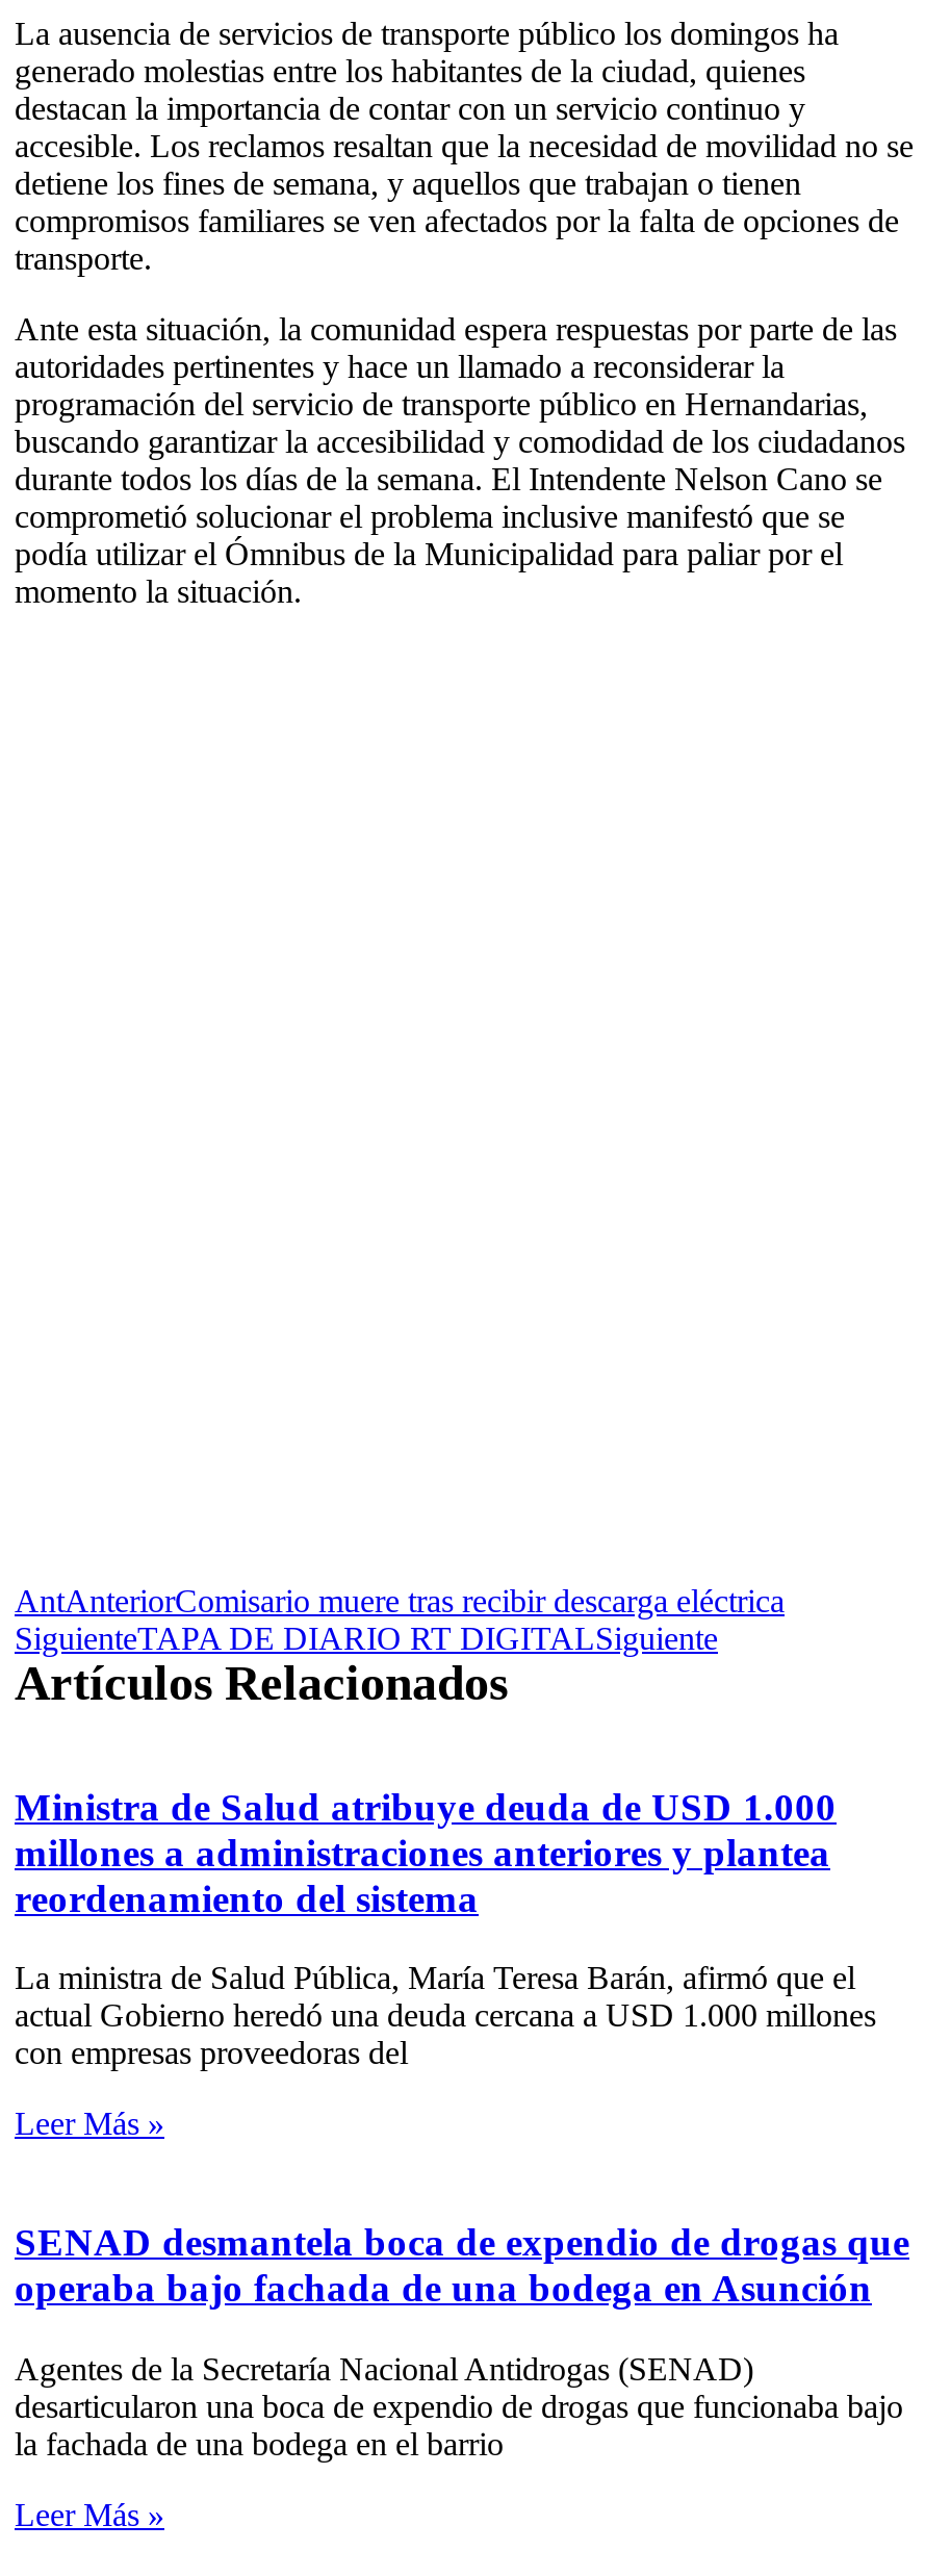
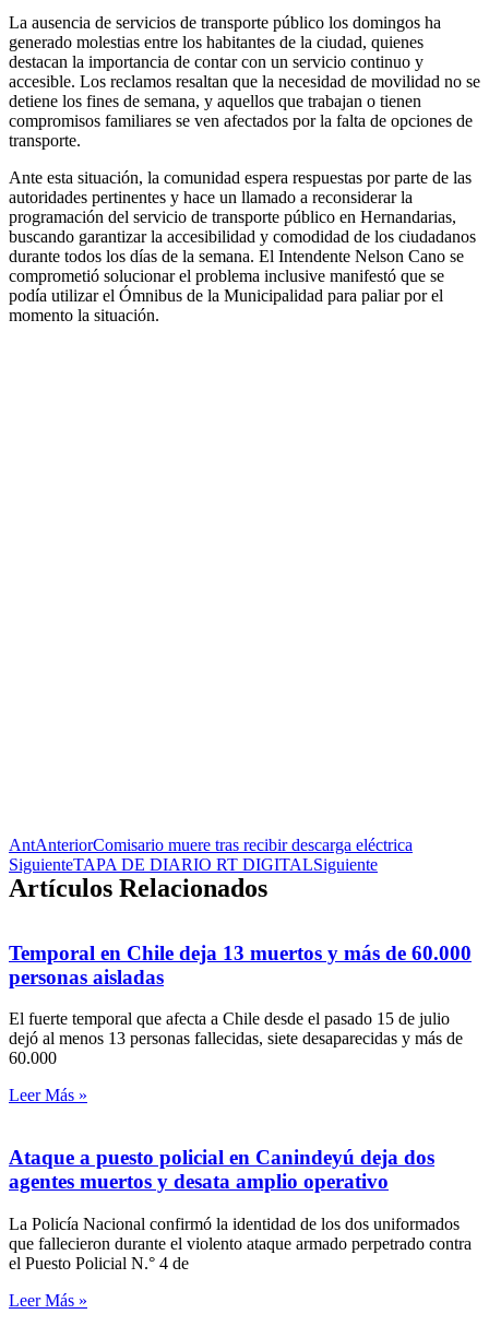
[15,1784,837,1920] Ministra de Salud atribuye deuda de USD 1.000 | millones a administraciones anteriores y plantea | reordenamiento del sistema -> [9,941,472,988] Temporal en Chile deja 13 muertos y más de 60.000 | personas aisladas
[15,1961,876,2071] La ministra de Salud Pública, María Teresa Barán, afirmó que el | actual Gobierno heredó una deuda cercana a USD 1.000 millones | con empresas proveedoras del -> [9,1010,463,1068] El fuerte temporal que afecta a Chile desde el pasado 15 de julio | dejó al menos 13 personas fallecidas, siete desaparecidas y más de | 60.000
[15,2220,909,2310] SENAD desmantela boca de expendio de drogas que | operaba bajo fachada de una bodega en Asunción -> [9,1146,434,1193] Ataque a puesto policial en Canindeyú deja dos | agentes muertos y desata amplio operativo
[15,2351,903,2461] Agentes de la Secretaría Nacional Antidrogas (SENAD) | desarticularon una boca de expendio de drogas que funcionaba bajo | la fachada de una bodega en el barrio -> [9,1214,472,1272] La Policía Nacional confirmó la identidad de los dos uniformados | que fallecieron durante el violento ataque armado perpetrado contra | el Puesto Policial N.° 4 de

